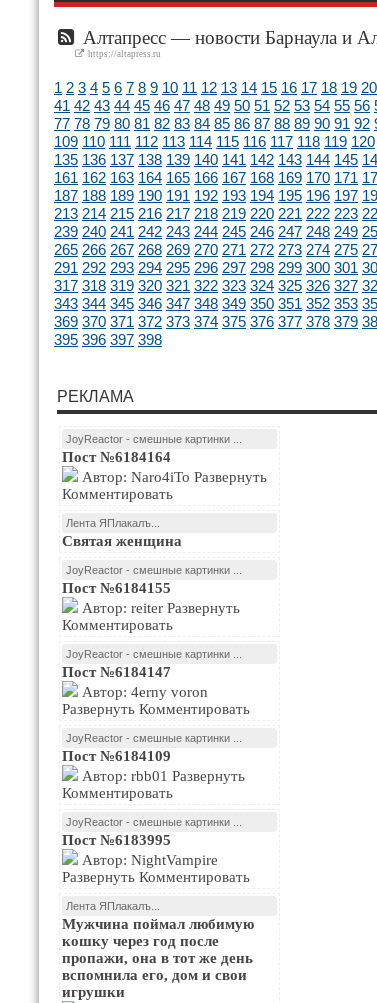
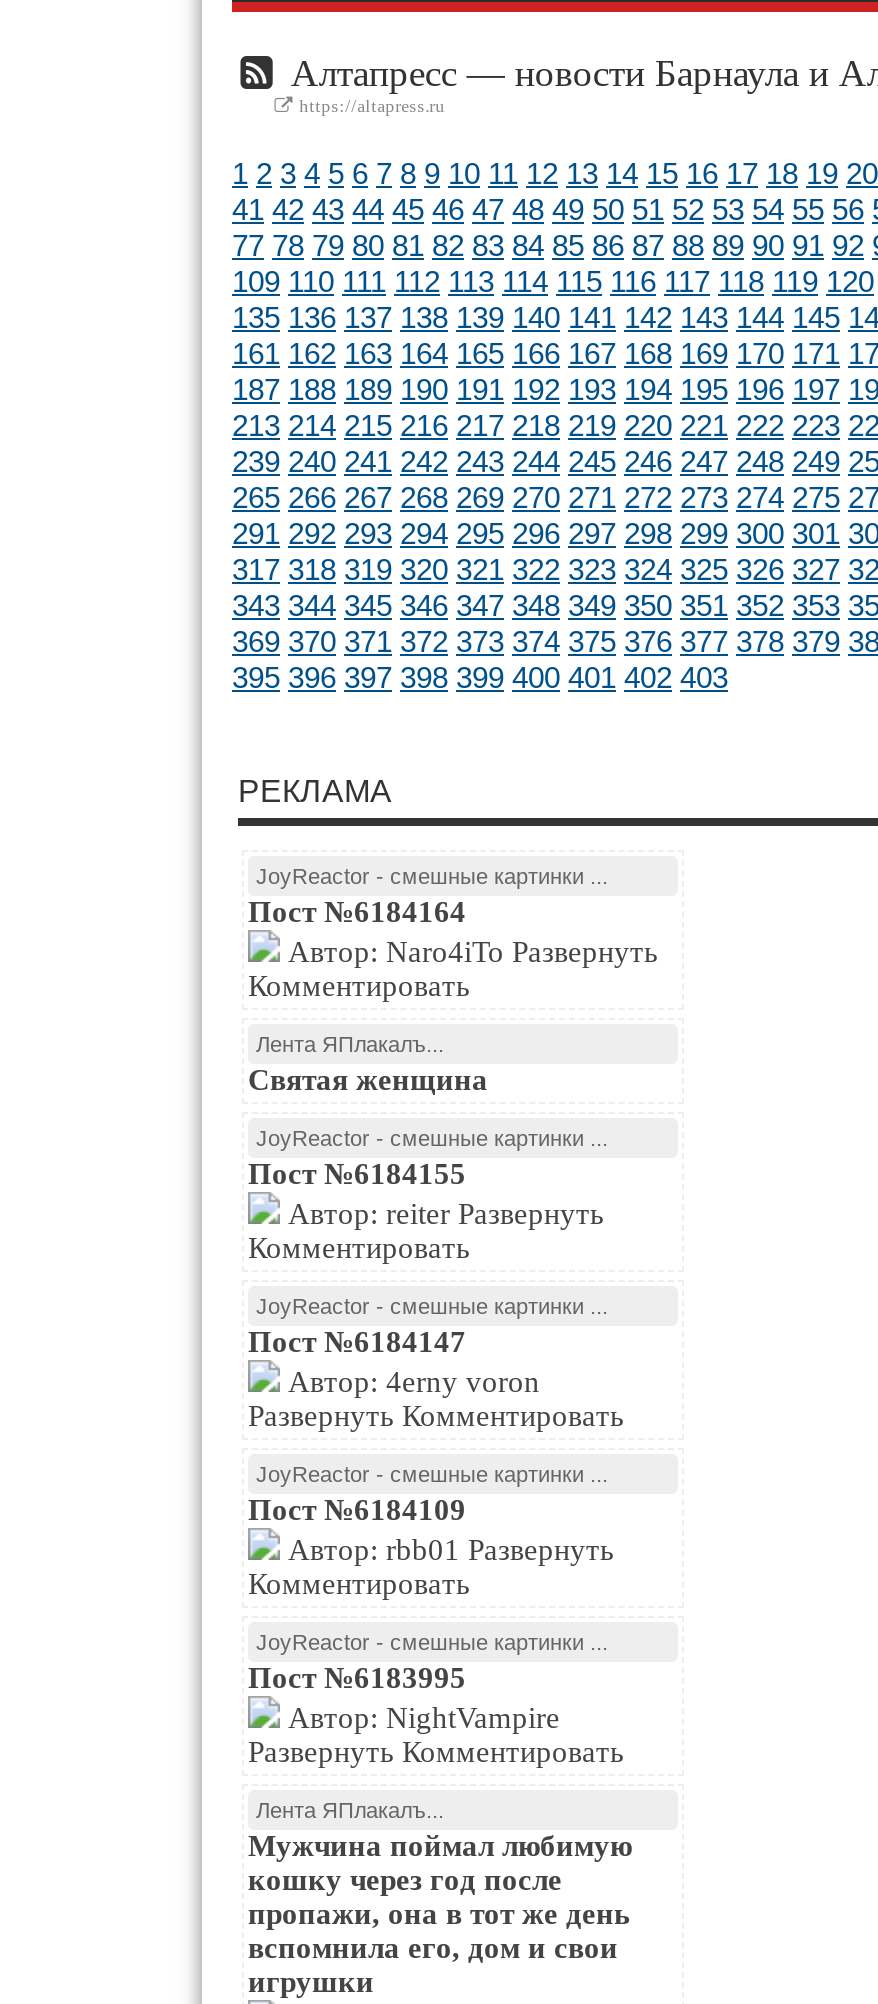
[54,331,162,348] 395 396 397 398 -> [232,660,728,694] 395 396 397 398 399 400 401 402 403

